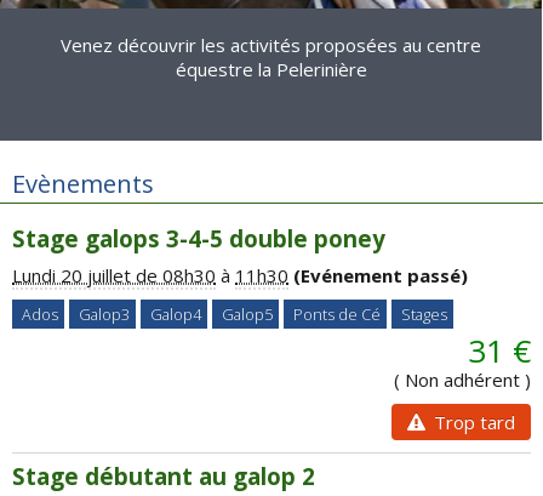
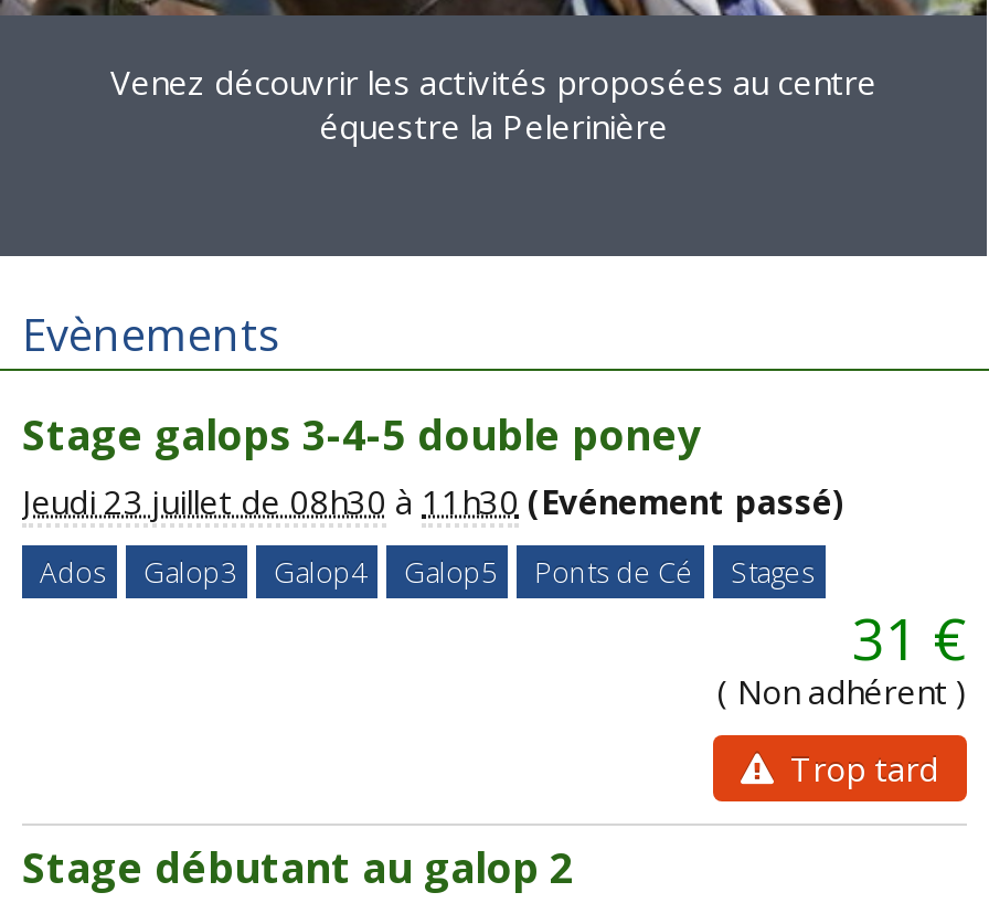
[12,263,468,287] Lundi 20 juillet de 08h30 à 11h30 (Evénement passé) -> [22,479,846,523] Jeudi 23 juillet de 08h30 à 11h30 (Evénement passé)

